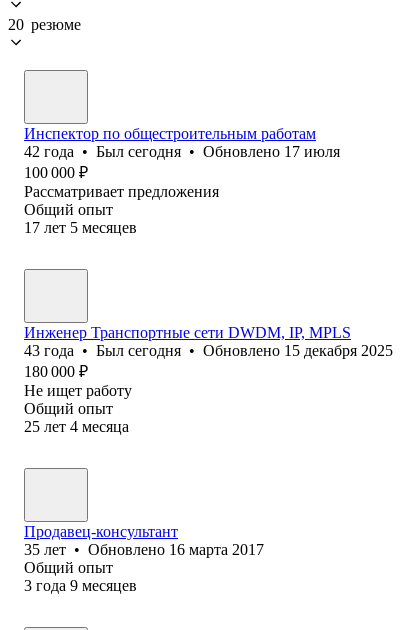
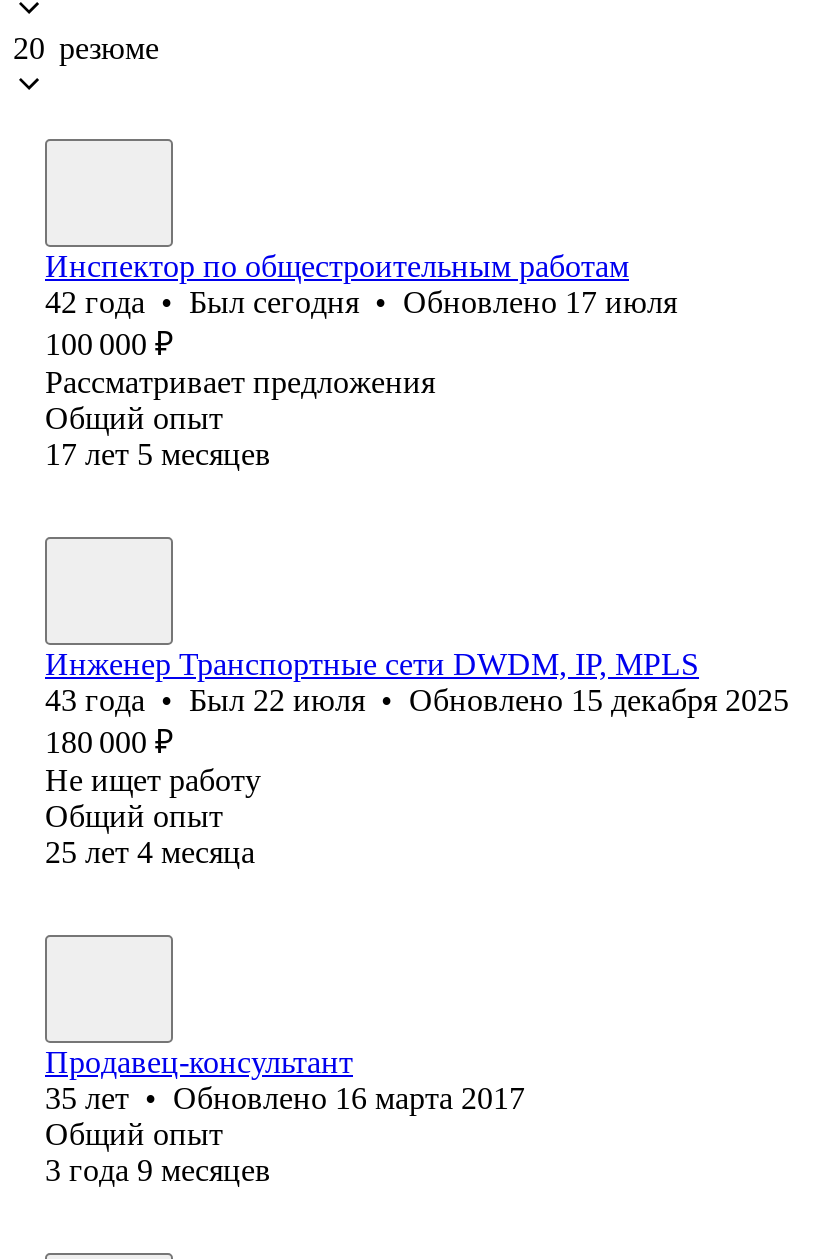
[24,342,393,359] 43 года • Был сегодня • Обновлено 15 декабря 2025 -> [45,683,789,717] 43 года • Был 22 июля • Обновлено 15 декабря 2025

